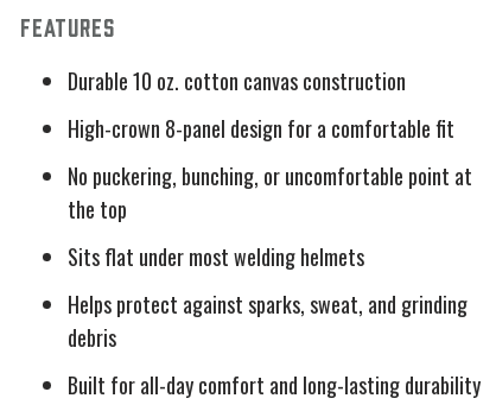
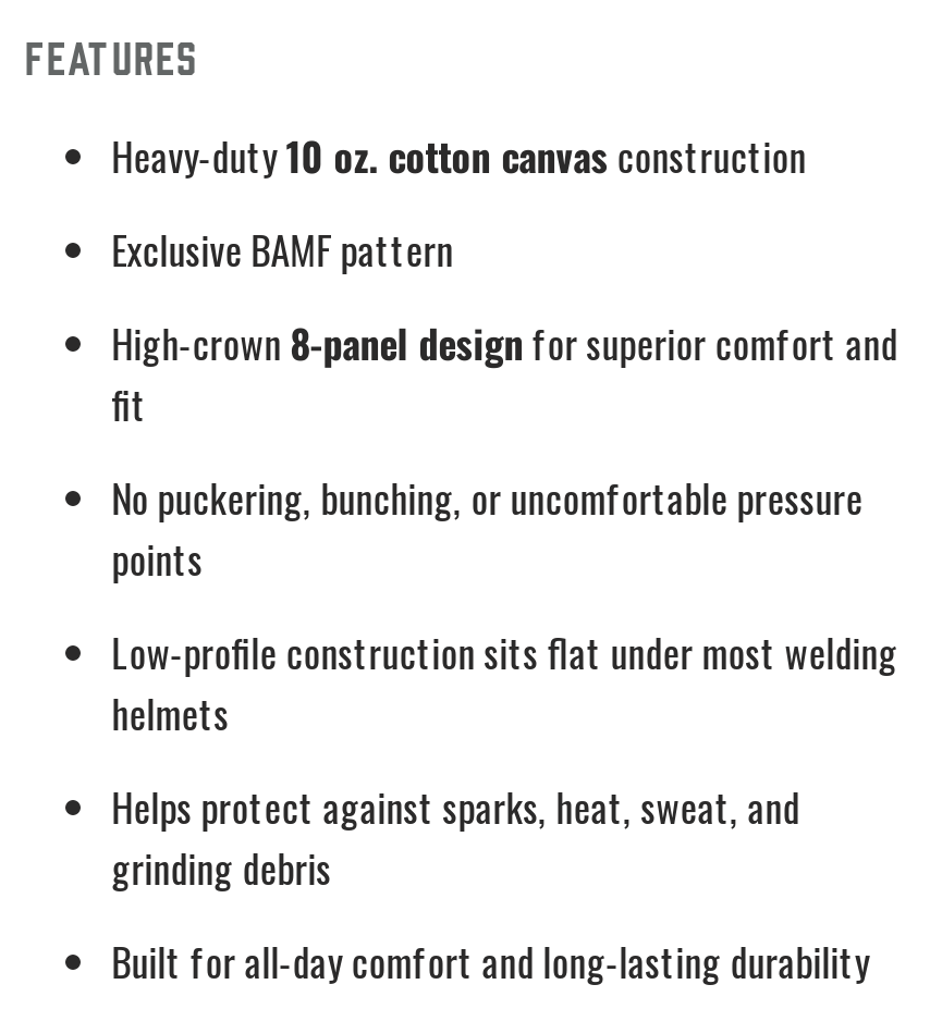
[68,65,473,353] Durable 10 oz. cotton canvas construction | High-crown 8-panel design for a comfortable fit | No puckering, bunching, or uncomfortable point at | the top | Sits flat under most welding helmets | Helps protect against sparks, sweat, and grinding | debris -> [112,128,898,897] Heavy-duty10 oz. cotton canvas construction | Exclusive BAMF pattern | High-crown 8-panel design for superior comfort and | fit | No puckering, bunching, or uncomfortable pressure | points | Low-profile construction sits flat under most welding | helmets | Helps protect against sparks, heat, sweat, and | grinding debris

